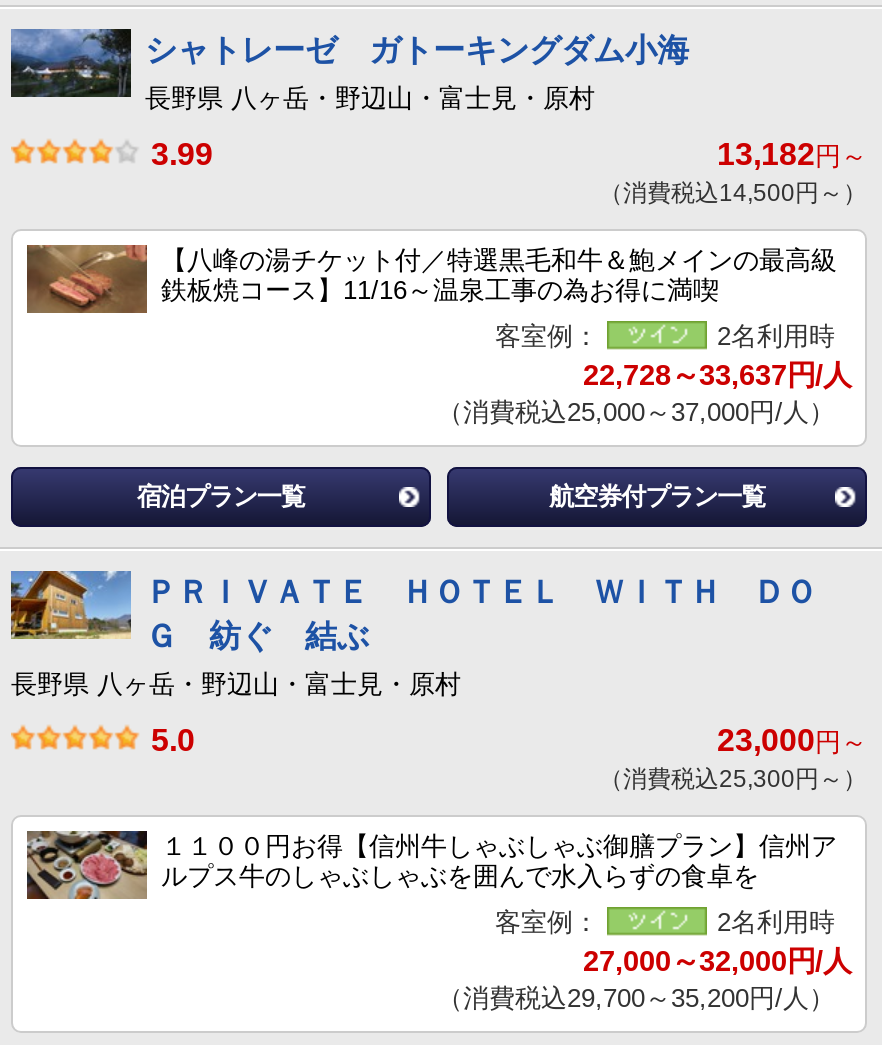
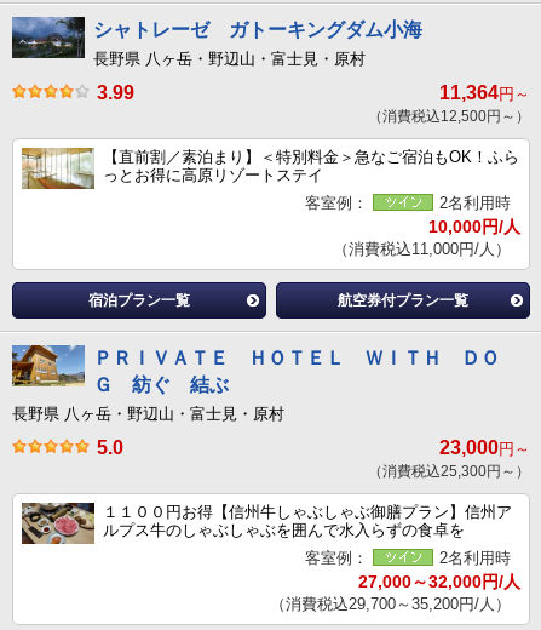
[599,138,867,208] 13,182円～ | （消費税込14,500円～） -> [368,82,530,125] 11,364円～ | （消費税込12,500円～）
[25,244,837,314] [image] | 【八峰の湯チケット付／特選黒毛和牛＆鮑メインの最高級 | 鉄板焼コース】11/16～温泉工事の為お得に満喫 -> [22,147,519,190] [image] | 【直前割／素泊まり】＜特別料金＞急なご宿泊もOK！ふら | っとお得に高原リゾートステイ
[437,360,851,428] 22,728～33,637円/人 | （消費税込25,000～37,000円/人） -> [333,217,520,258] 10,000円/人 | （消費税込11,000円/人）

